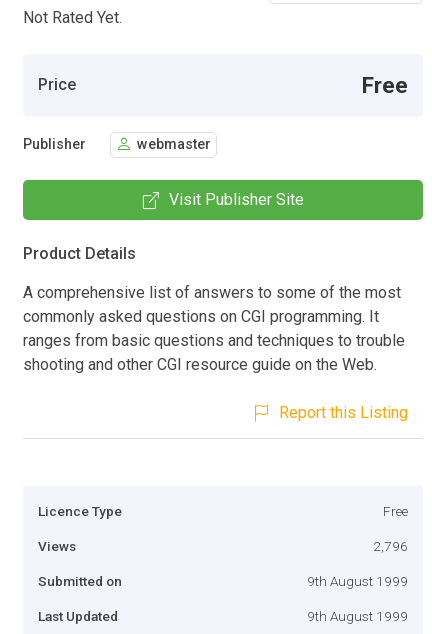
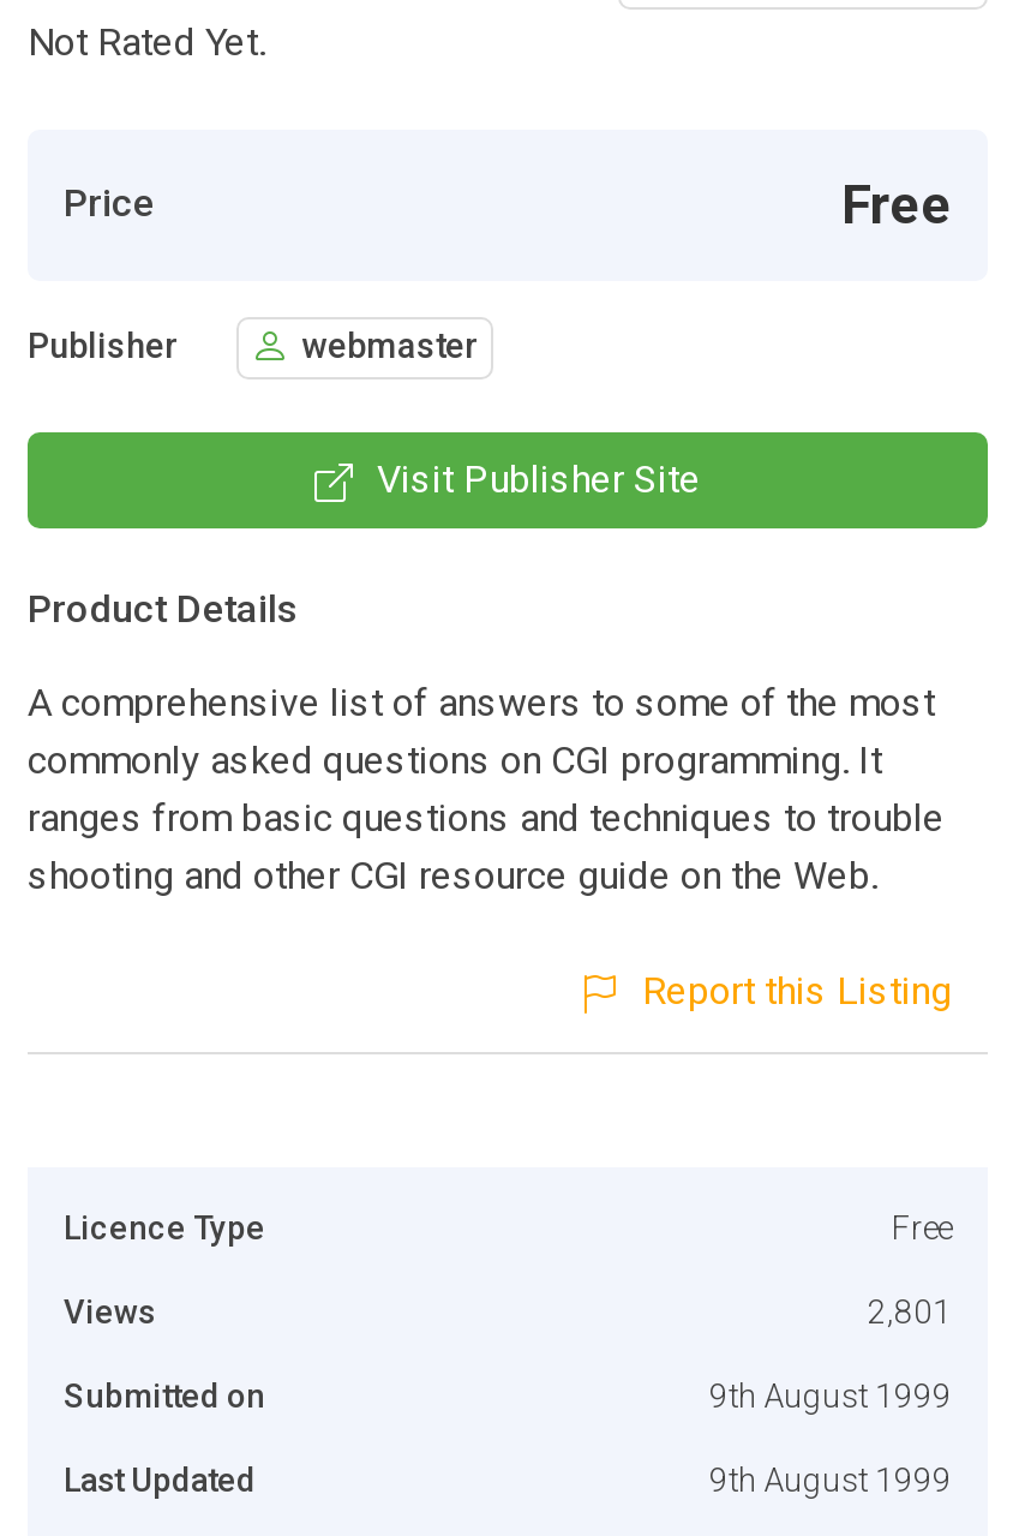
[373,538,408,554] 2,796 -> [868,1292,952,1330] 2,801

